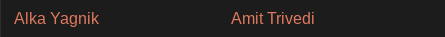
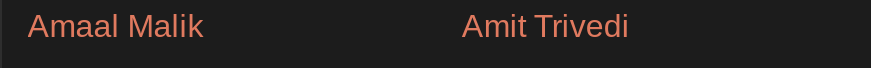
[14,10,99,27] Alka Yagnik -> [28,10,204,44] Amaal Malik

